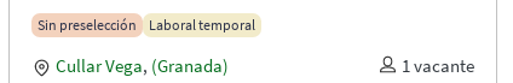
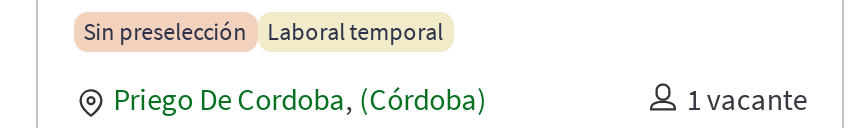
[55,55,228,77] Cullar Vega, (Granada) -> [113,81,487,119] Priego De Cordoba, (Córdoba)

